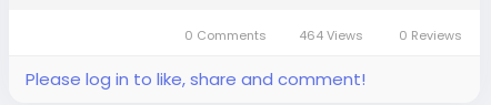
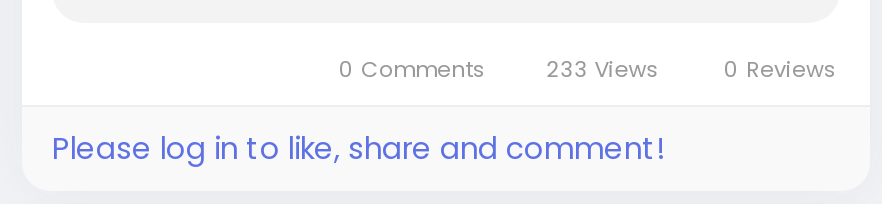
[181,27,462,44] 0 Comments 464 Views 0 Reviews -> [333,54,838,86] 0 Comments 233 Views 0 Reviews

